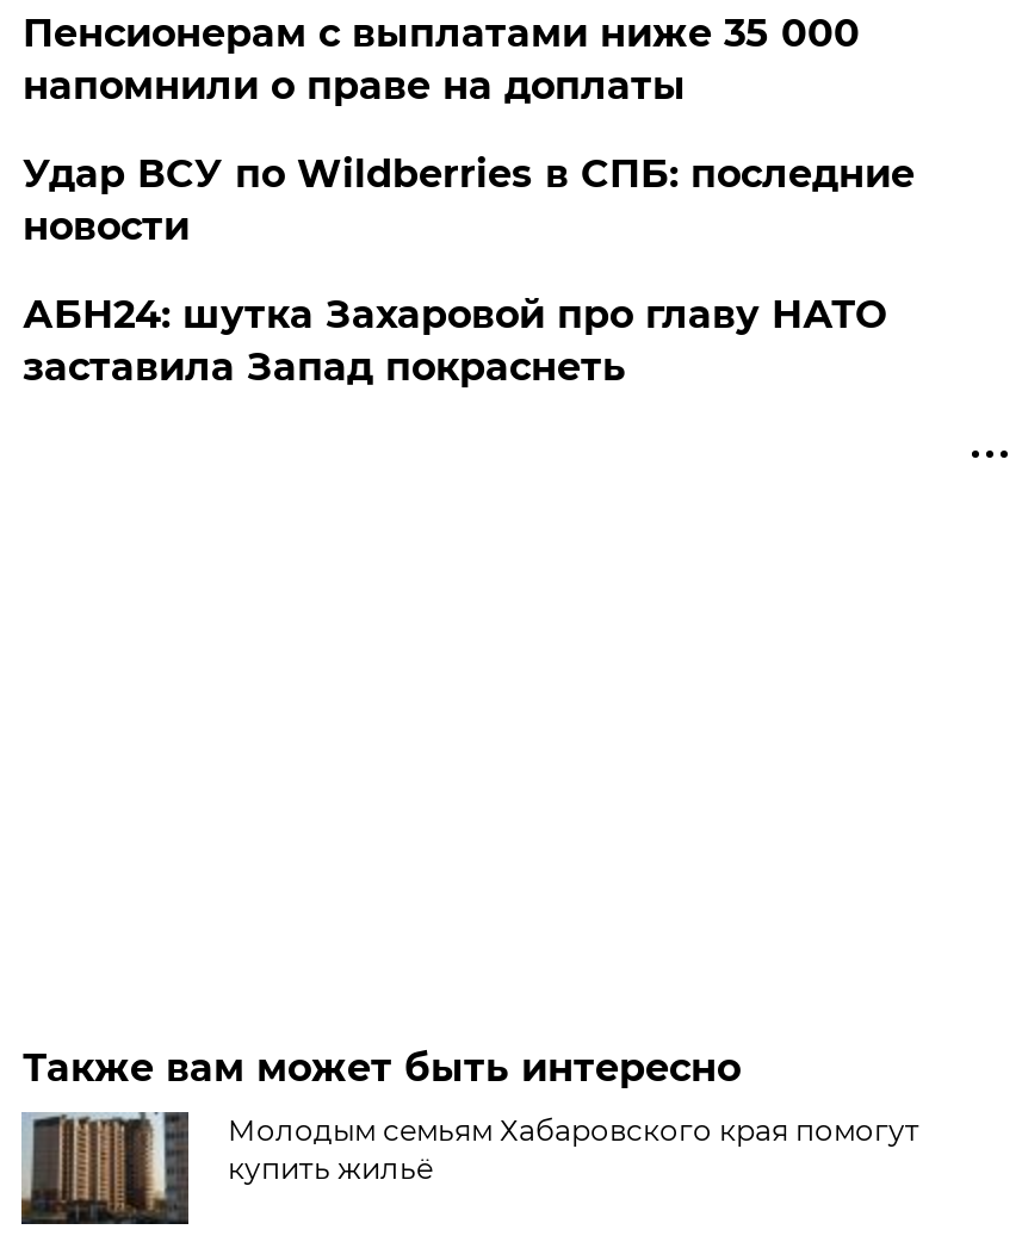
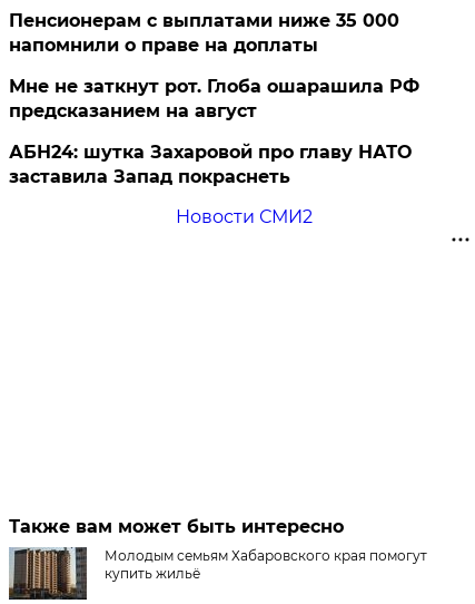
[22,151,914,249] Удар ВСУ по Wildberries в СПБ: последние | новости -> [9,76,420,121] Мне не заткнут рот. Глоба ошарашила РФ | предсказанием на август
none -> [175,206,312,227] Новости СМИ2

